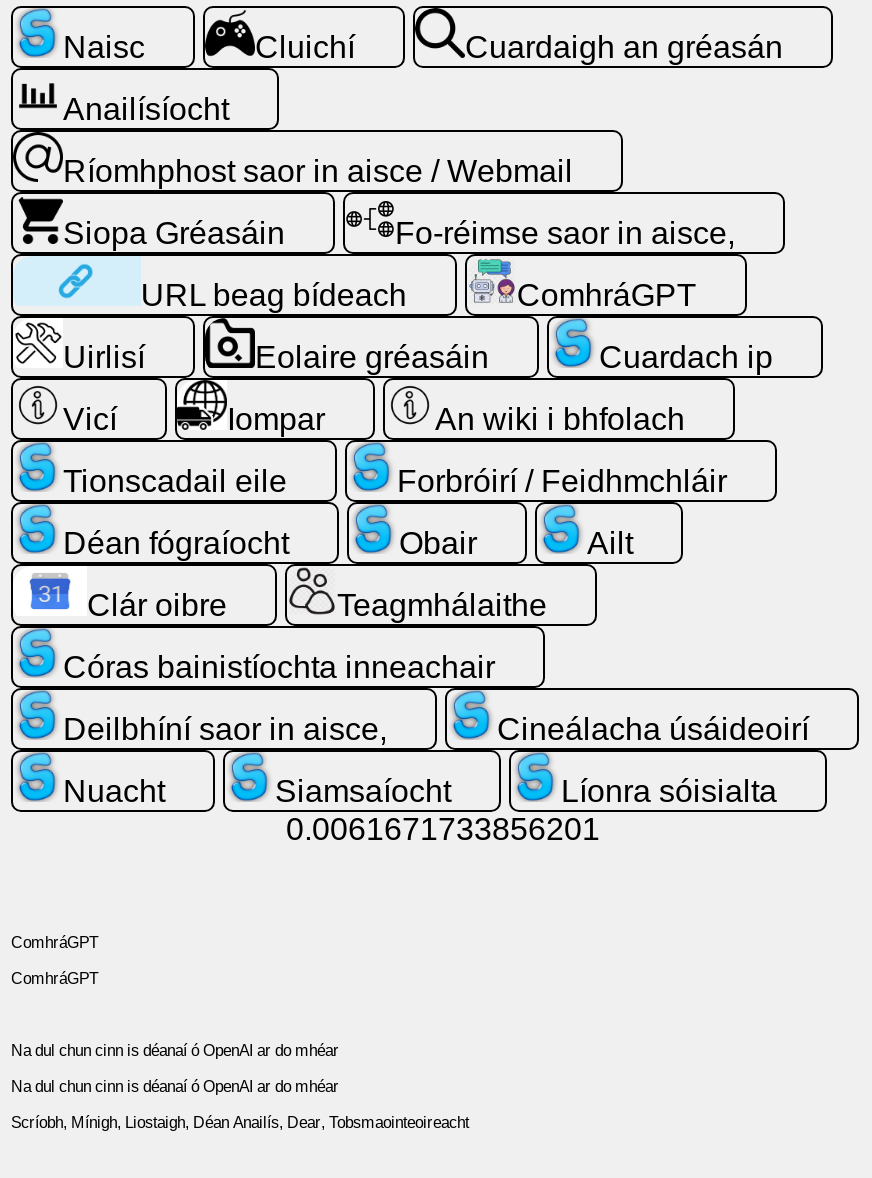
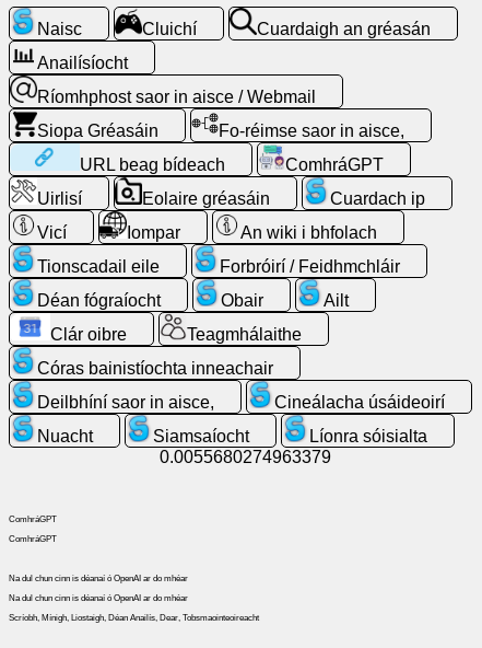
[286,813,600,847] 0.0061671733856201 -> [159,448,331,467] 0.0055680274963379

